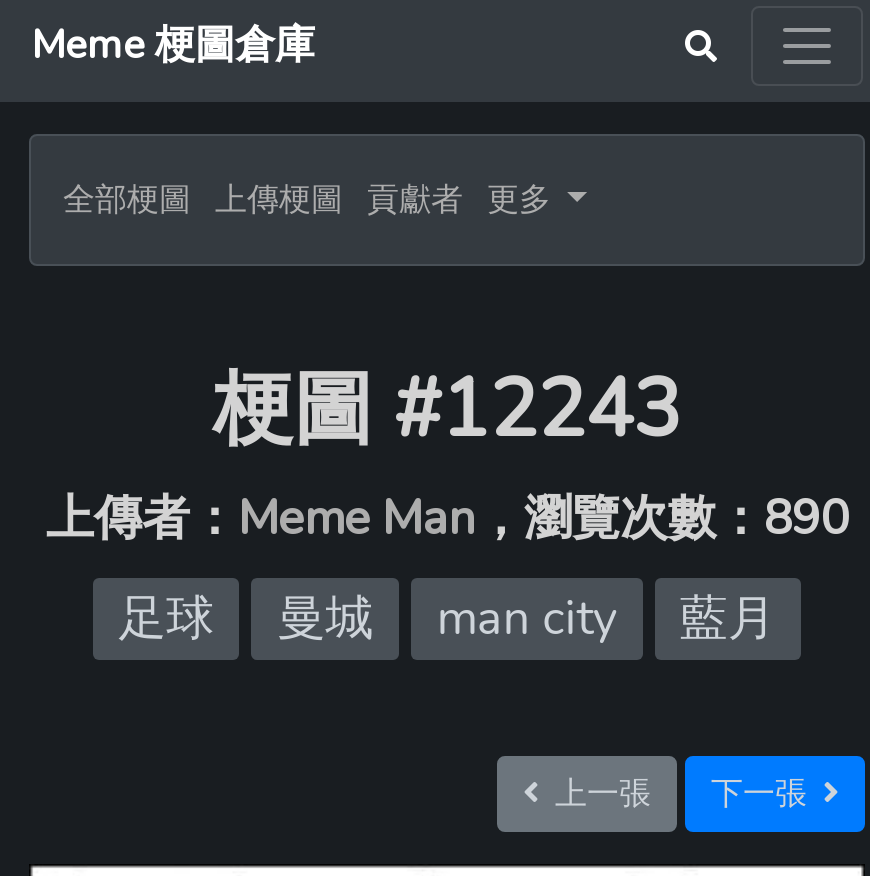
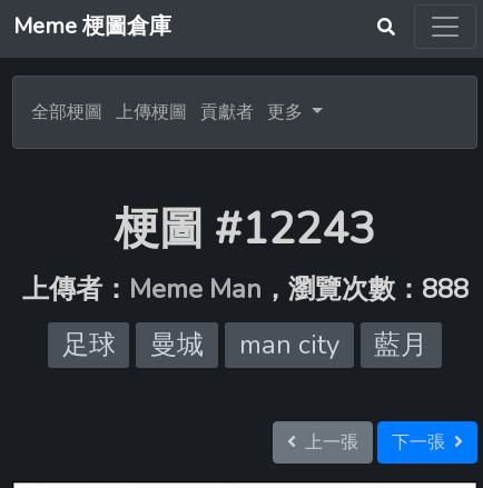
[46,486,848,550] 上傳者：Meme Man，瀏覽次數：890 -> [22,271,468,307] 上傳者：Meme Man，瀏覽次數：888

